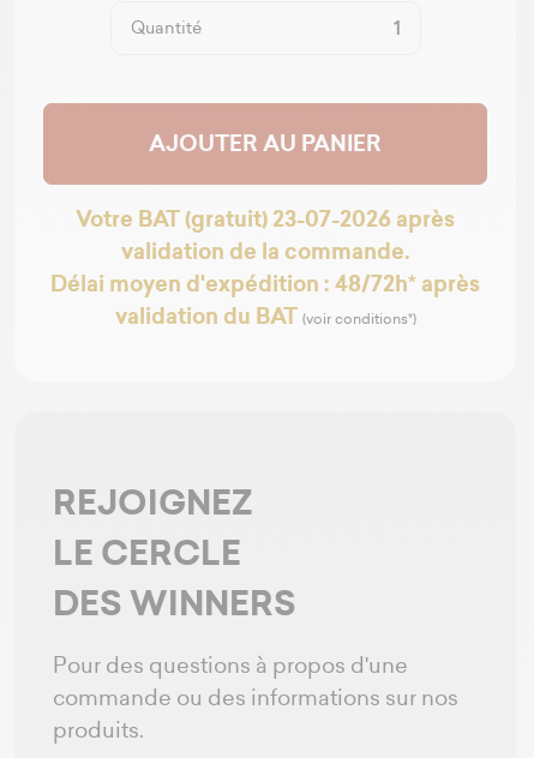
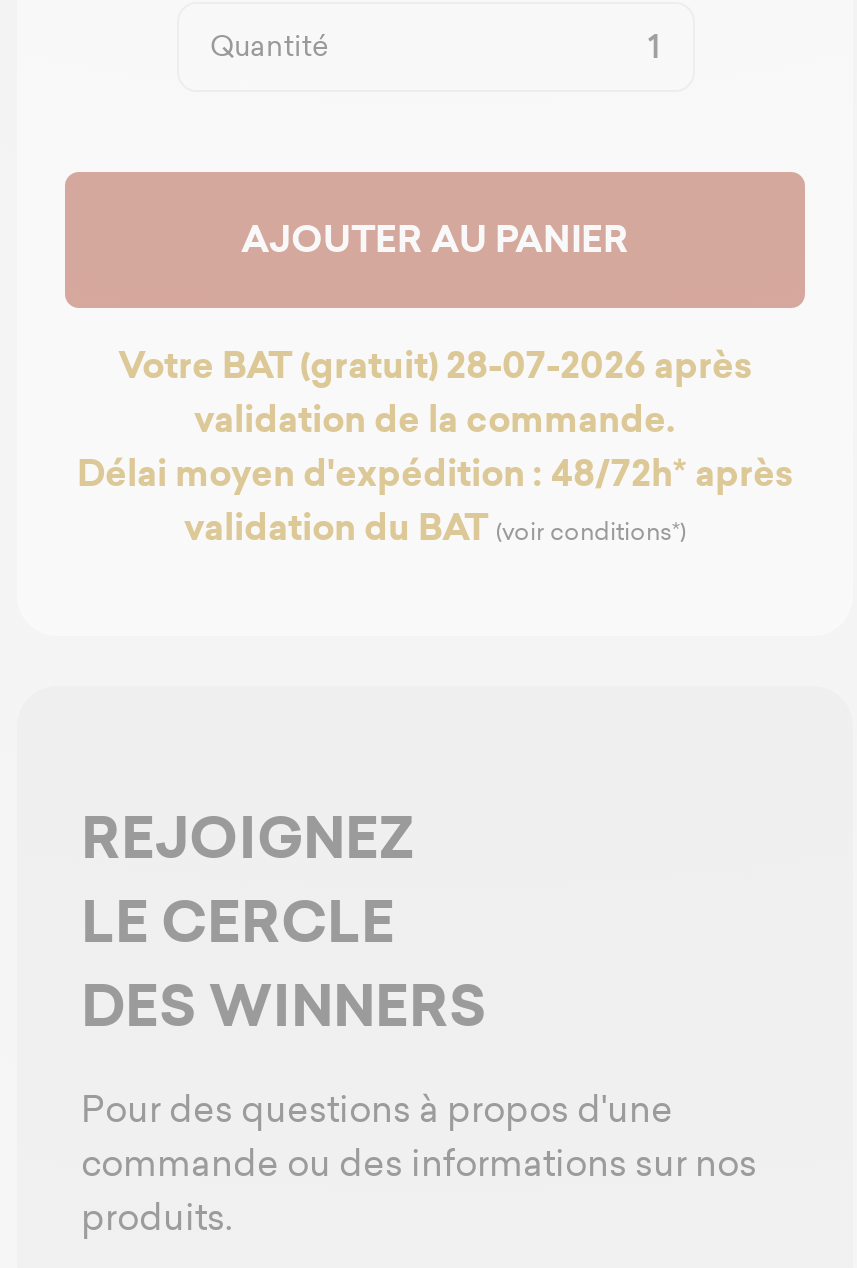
[76,204,455,235] Votre BAT (gratuit) 23-07-2026 après -> [118,339,752,391] Votre BAT (gratuit) 28-07-2026 après

